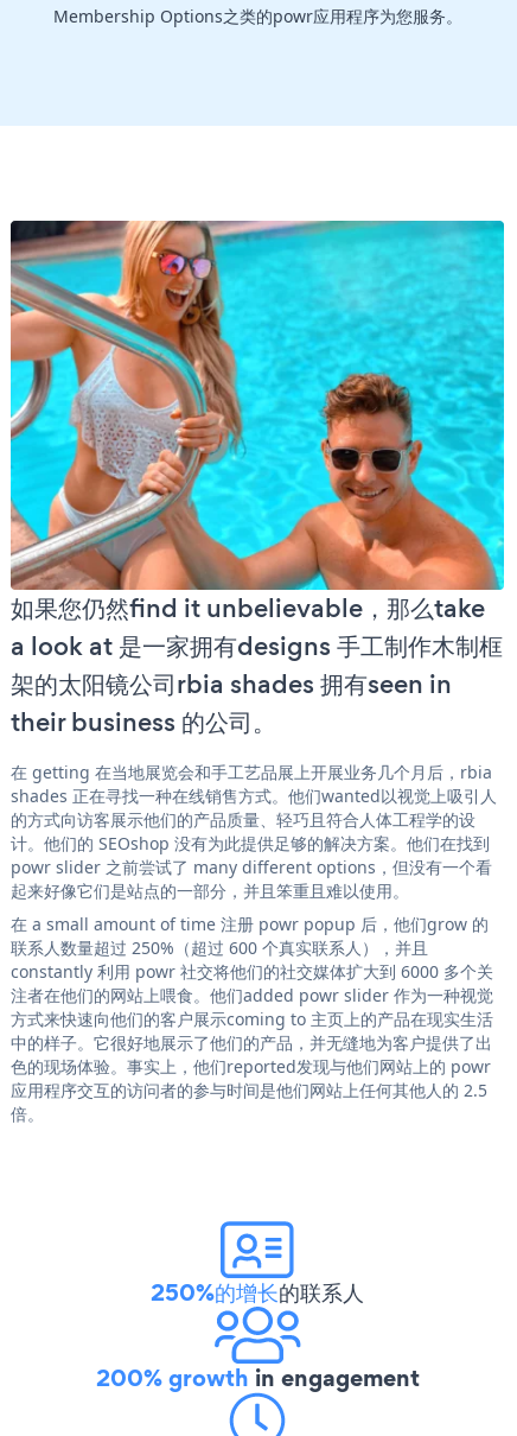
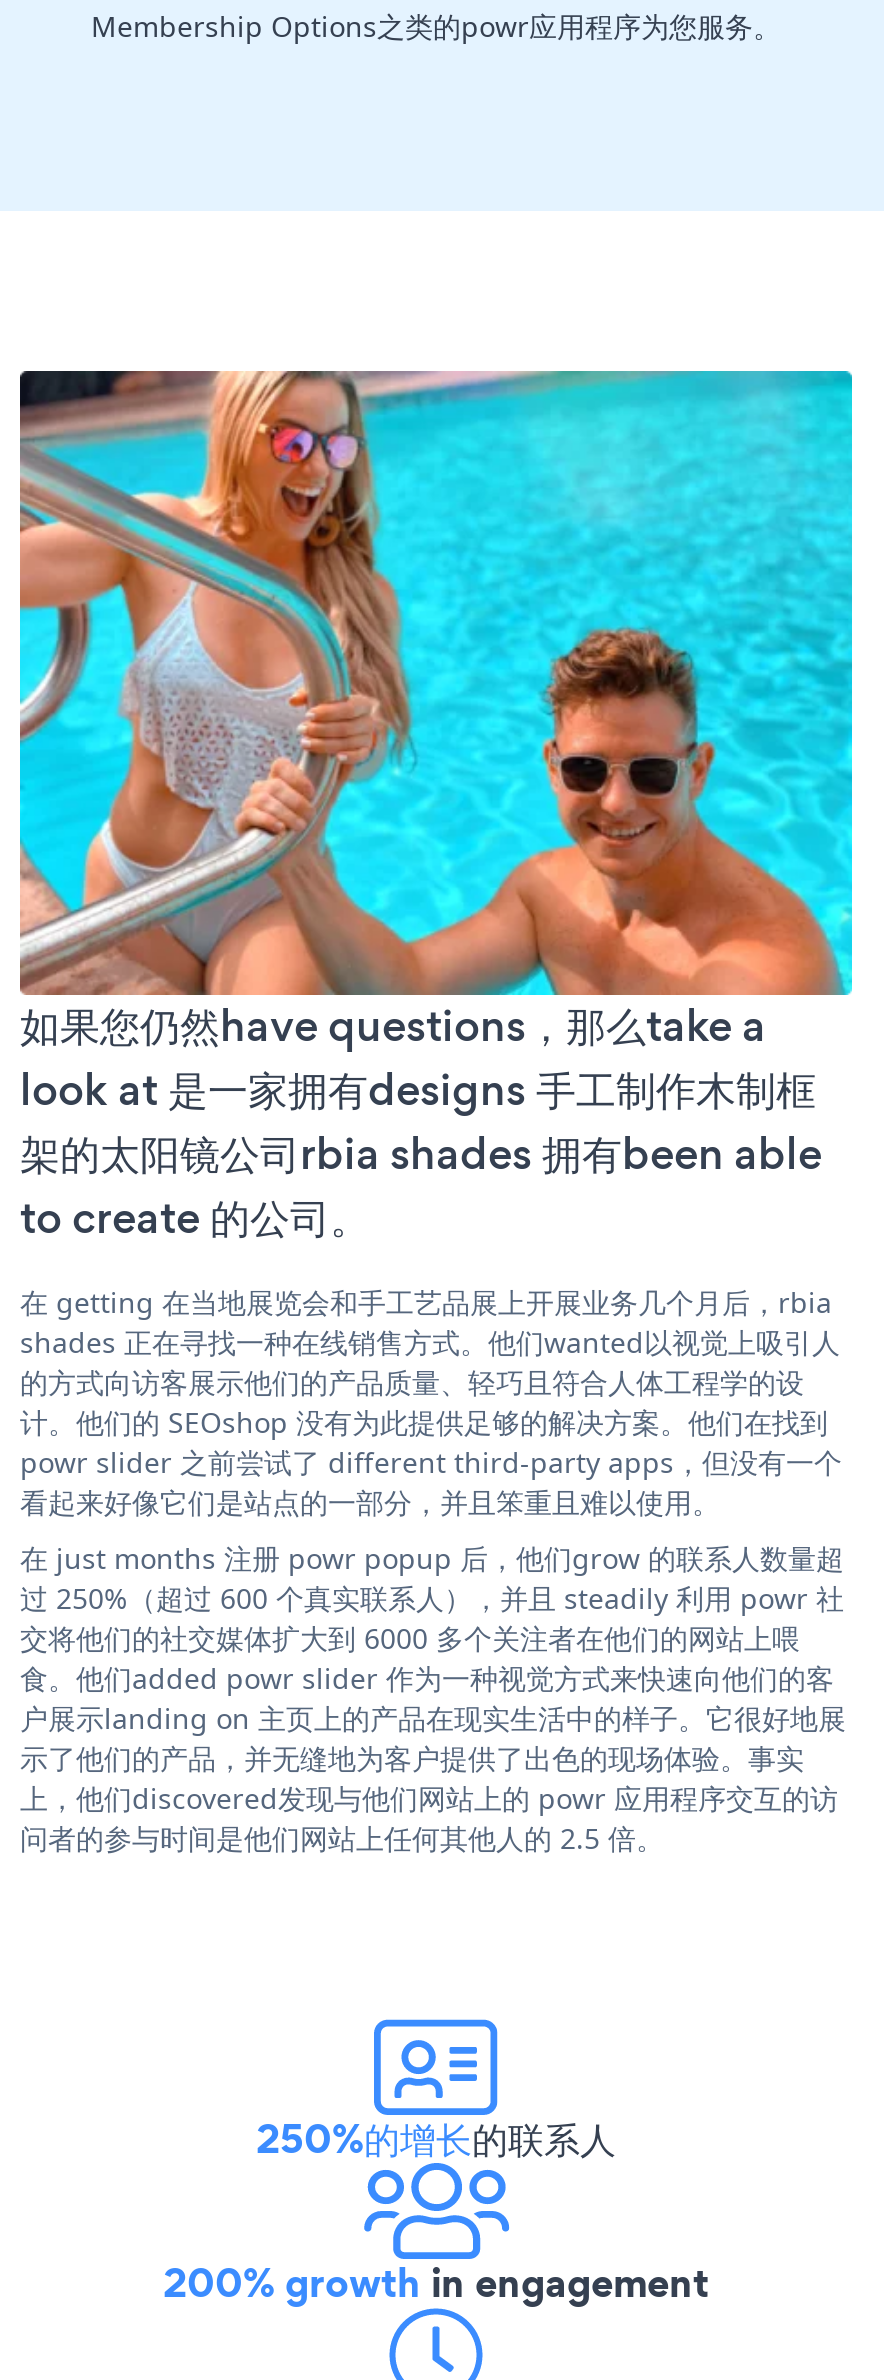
[11,590,503,741] 如果您仍然find it unbelievable，那么take | a look at 是一家拥有designs 手工制作木制框 | 架的太阳镜公司rbia shades 拥有seen in | their business 的公司。 -> [20,995,822,1249] 如果您仍然have questions，那么take a | look at 是一家拥有designs 手工制作木制框 | 架的太阳镜公司rbia shades 拥有been able | to create 的公司。
[11,856,492,902] powr slider 之前尝试了 many different options，但没有一个看 | 起来好像它们是站点的一部分，并且笨重且难以使用。 -> [20,1443,842,1521] powr slider 之前尝试了 different third-party apps，但没有一个 | 看起来好像它们是站点的一部分，并且笨重且难以使用。
[11,913,493,1126] 在 a small amount of time 注册 powr popup 后，他们grow 的 | 联系人数量超过 250%（超过 600 个真实联系人），并且 | constantly 利用 powr 社交将他们的社交媒体扩大到 6000 多个关 | 注者在他们的网站上喂食。他们added powr slider 作为一种视觉 | 方式来快速向他们的客户展示coming to 主页上的产品在现实生活 | 中的样子。它很好地展示了他们的产品，并无缝地为客户提供了出 | 色的现场体验。事实上，他们reported发现与他们网站上的 powr | 应用程序交互的访问者的参与时间是他们网站上任何其他人的 2.5 | 倍。 -> [20,1539,846,1857] 在 just months 注册 powr popup 后，他们grow 的联系人数量超 | 过 250%（超过 600 个真实联系人），并且 steadily 利用 powr 社 | 交将他们的社交媒体扩大到 6000 多个关注者在他们的网站上喂 | 食。他们added powr slider 作为一种视觉方式来快速向他们的客 | 户展示landing on 主页上的产品在现实生活中的样子。它很好地展 | 示了他们的产品，并无缝地为客户提供了出色的现场体验。事实 | 上，他们discovered发现与他们网站上的 powr 应用程序交互的访 | 问者的参与时间是他们网站上任何其他人的 2.5 倍。

